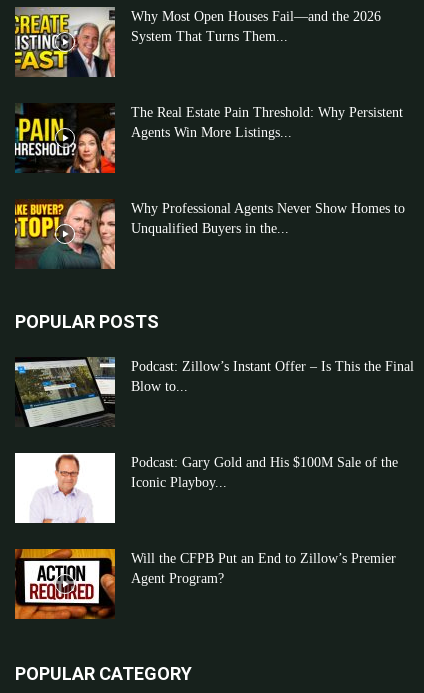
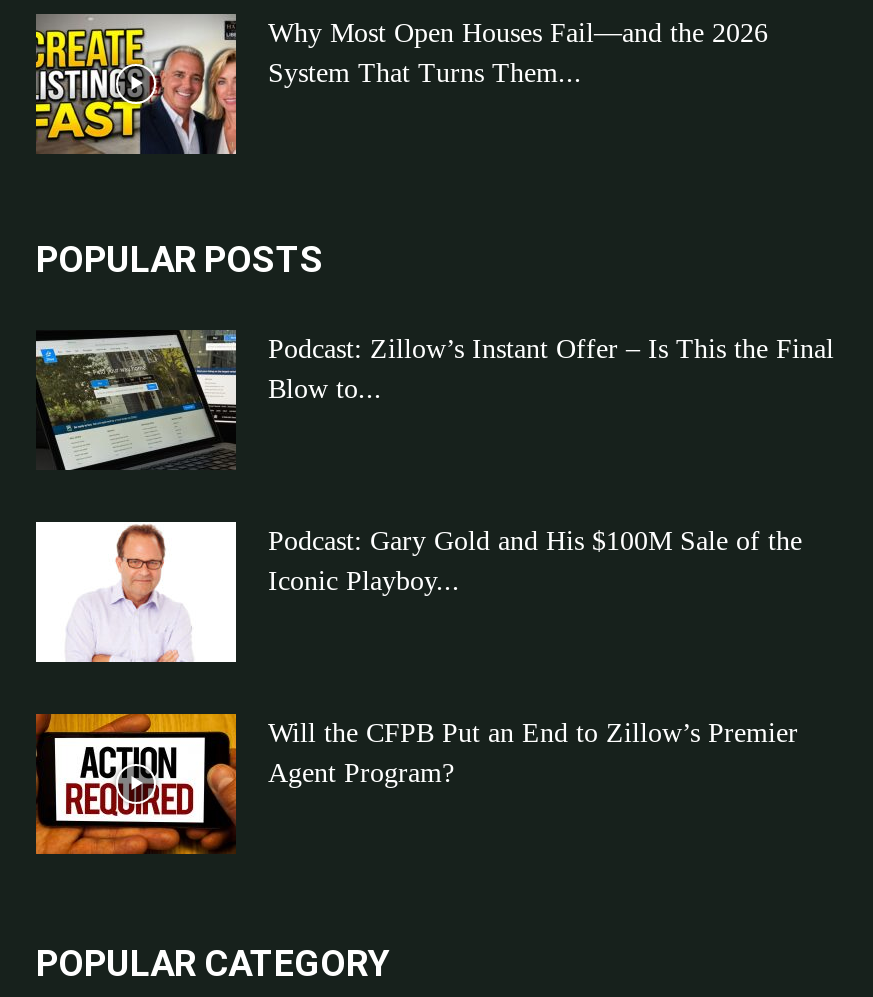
[14,104,403,174] [image] | The Real Estate Pain Threshold: Why Persistent | Agents Win More Listings... -> none
[14,199,405,270] [image] | Why Professional Agents Never Show Homes to | Unqualified Buyers in the... -> none

